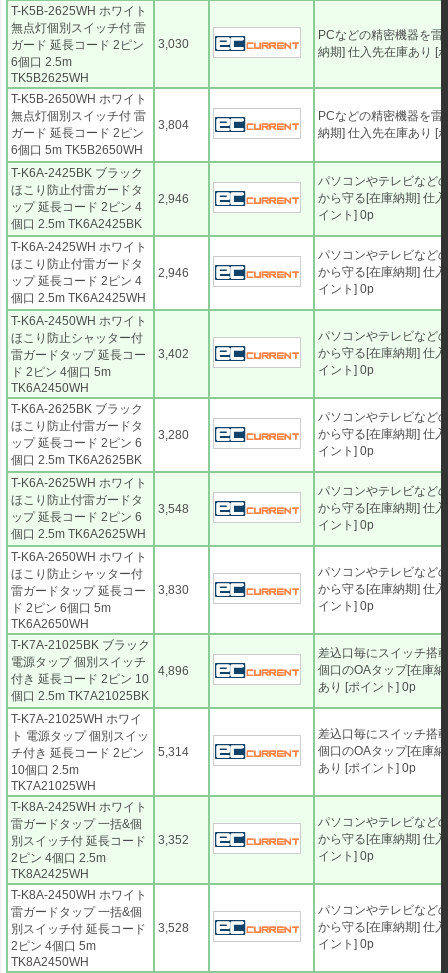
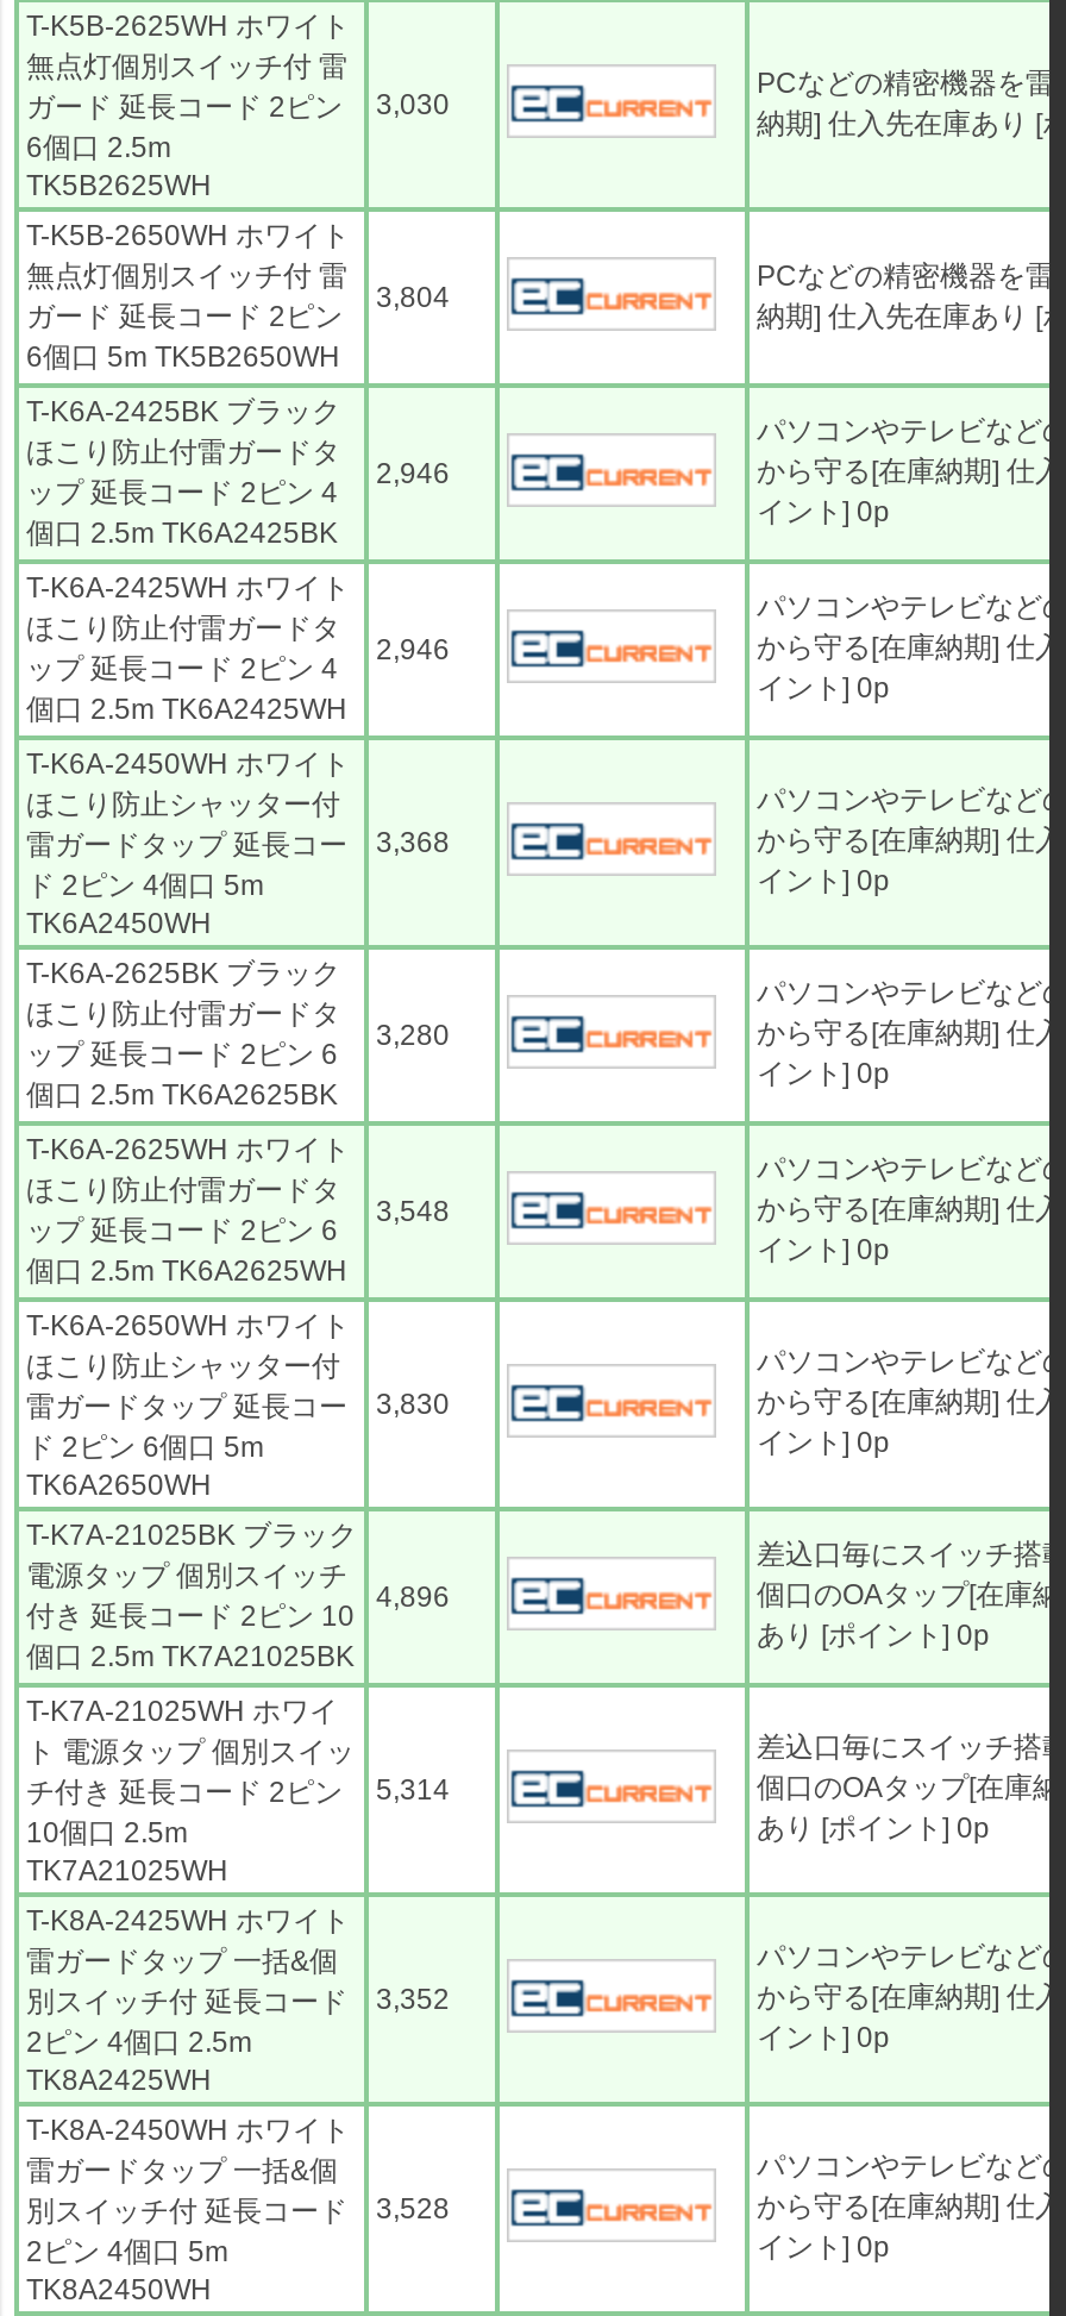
[11,347,189,362] 雷ガードタップ 延長コー 3,402 -> [26,827,450,863] 雷ガードタップ 延長コー 3,368

